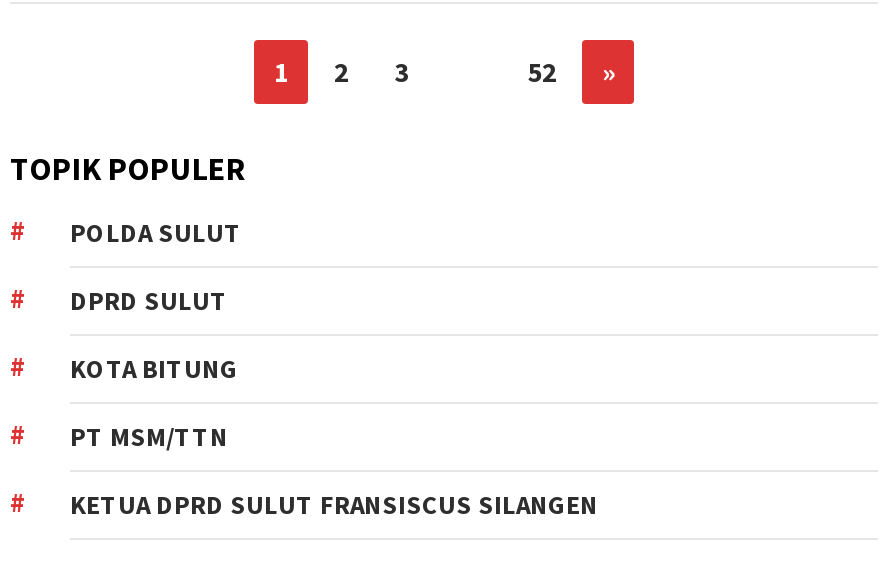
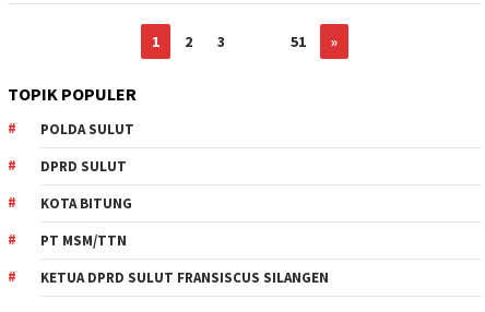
[528,53,556,89] 52 -> [291,32,306,51] 51

